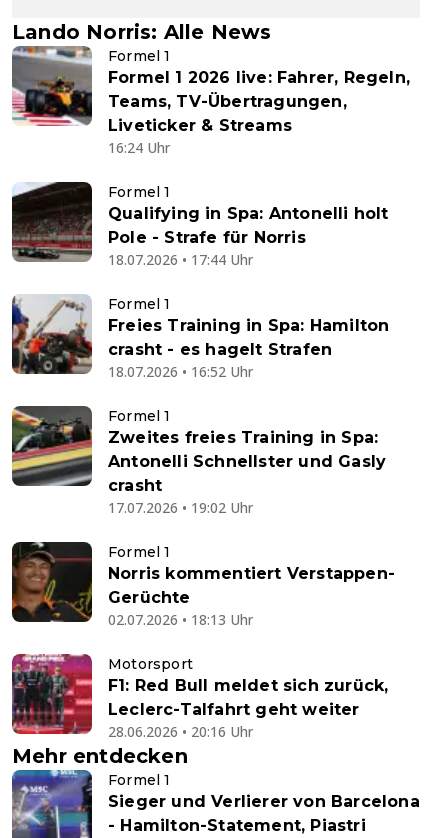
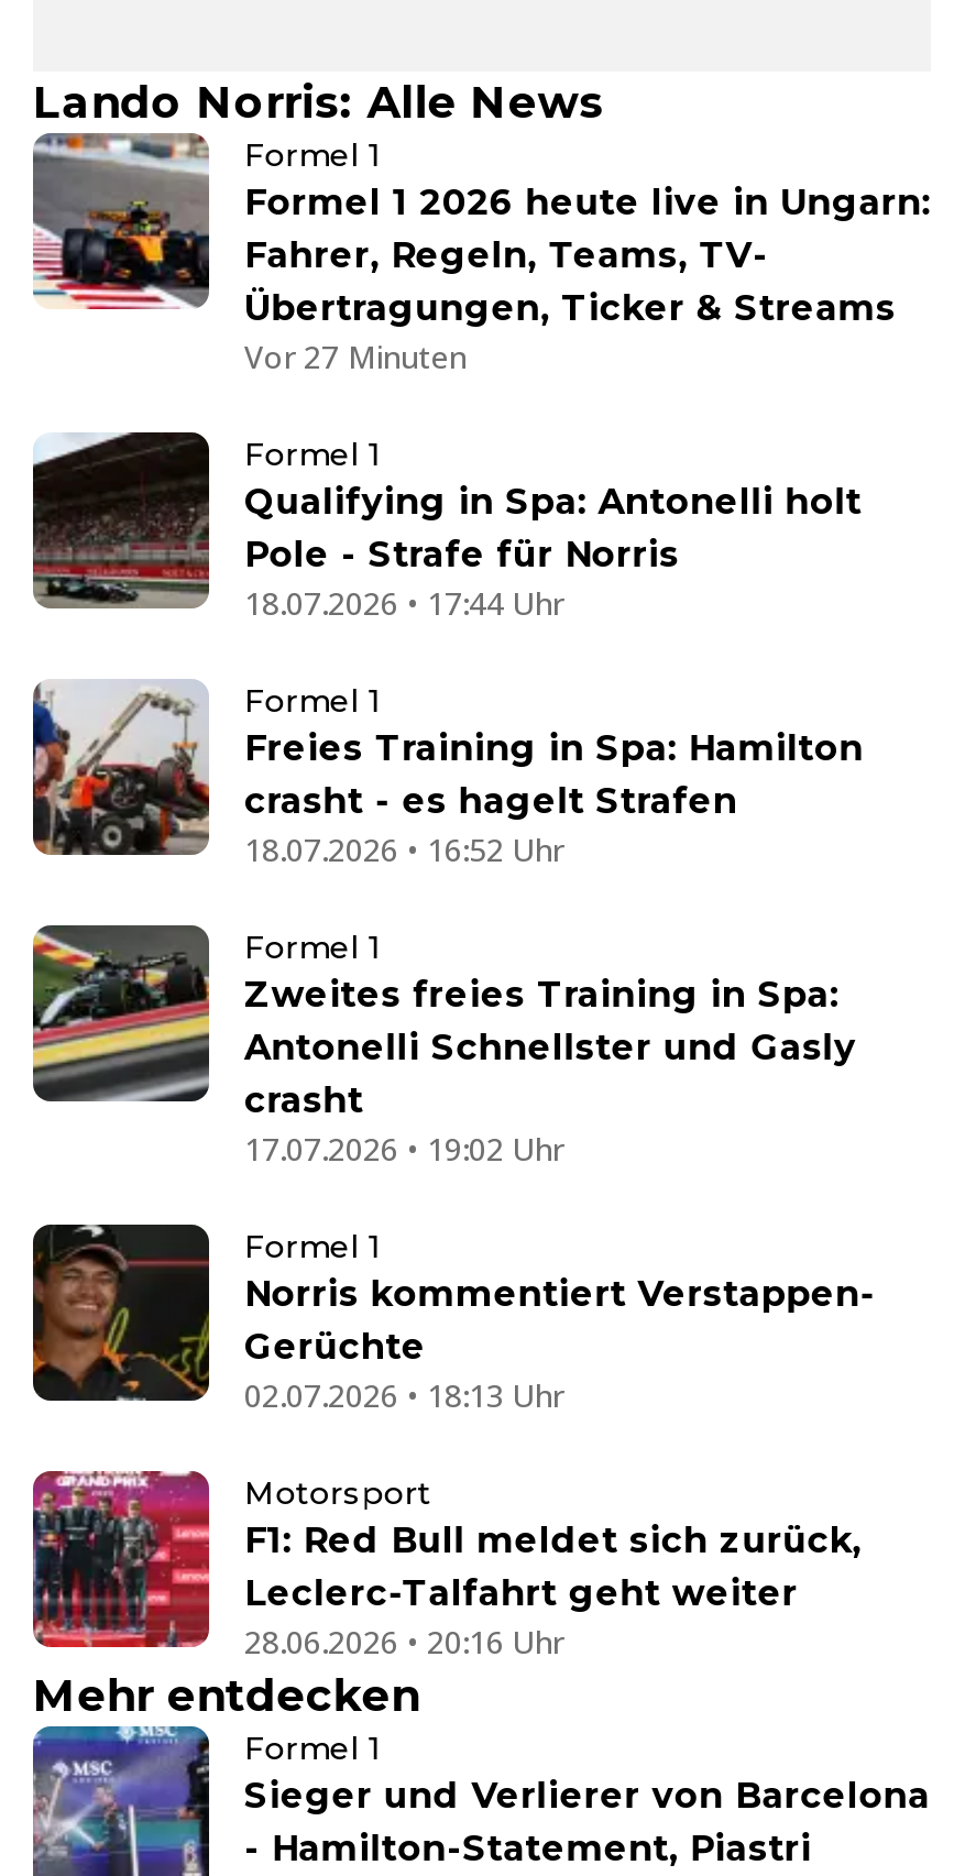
[108,68,410,157] Formel 1 2026 live: Fahrer, Regeln, | Teams, TV-Übertragungen, | Liveticker & Streams | 16:24 Uhr -> [244,182,931,378] Formel 1 2026 heute live in Ungarn: | Fahrer, Regeln, Teams, TV- | Übertragungen, Ticker & Streams | Vor 27 Minuten

